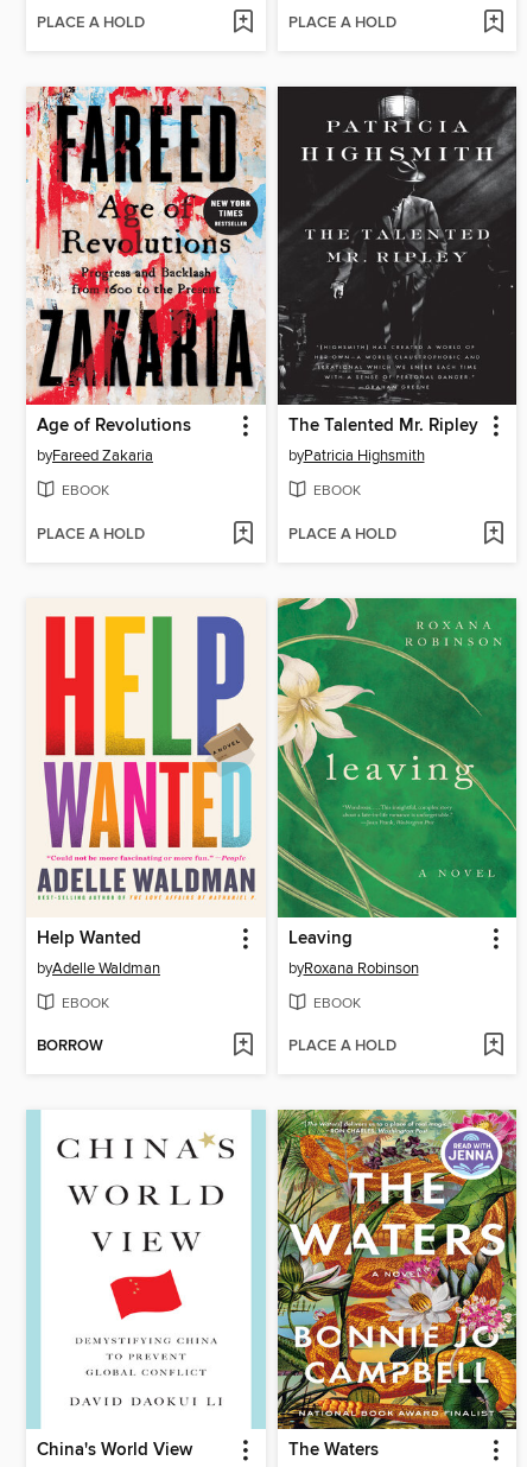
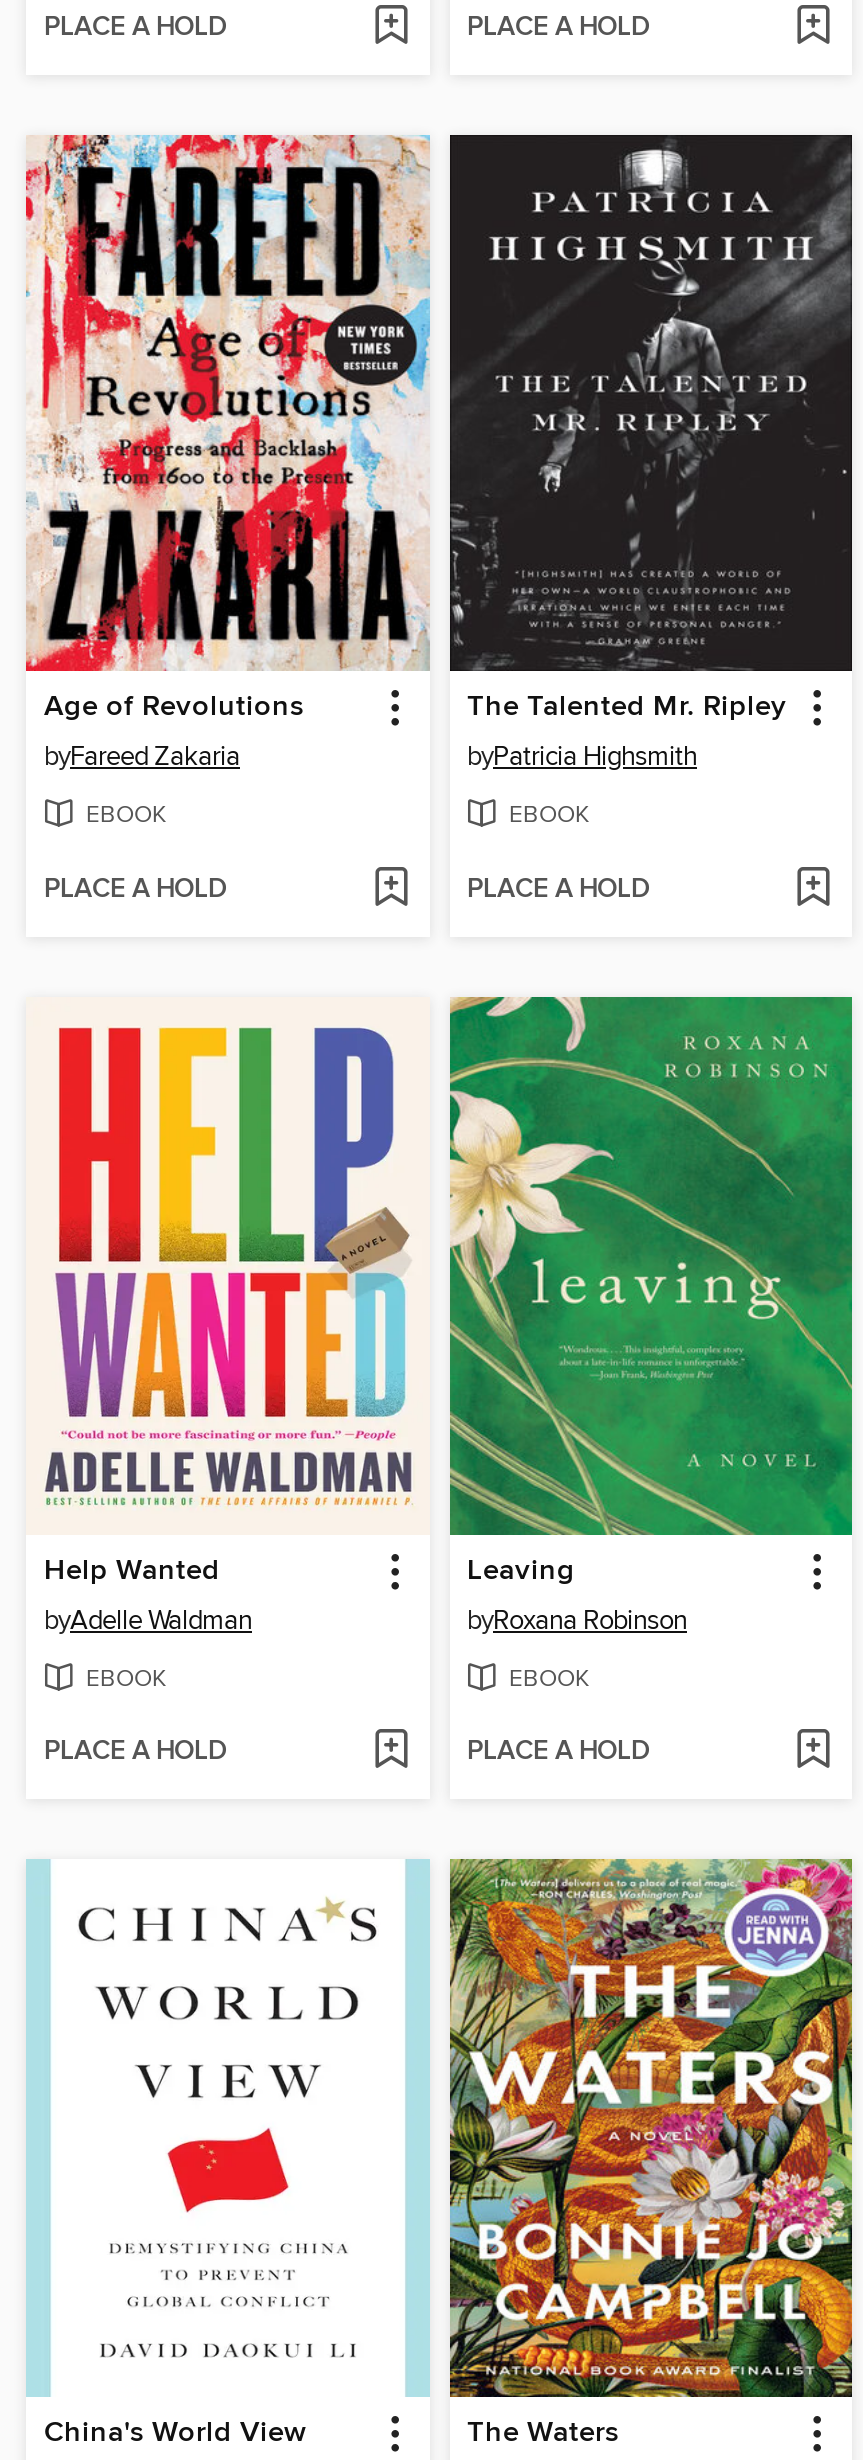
[37,1037,103,1057] BORROW -> [44,1736,226,1770] PLACE A HOLD

